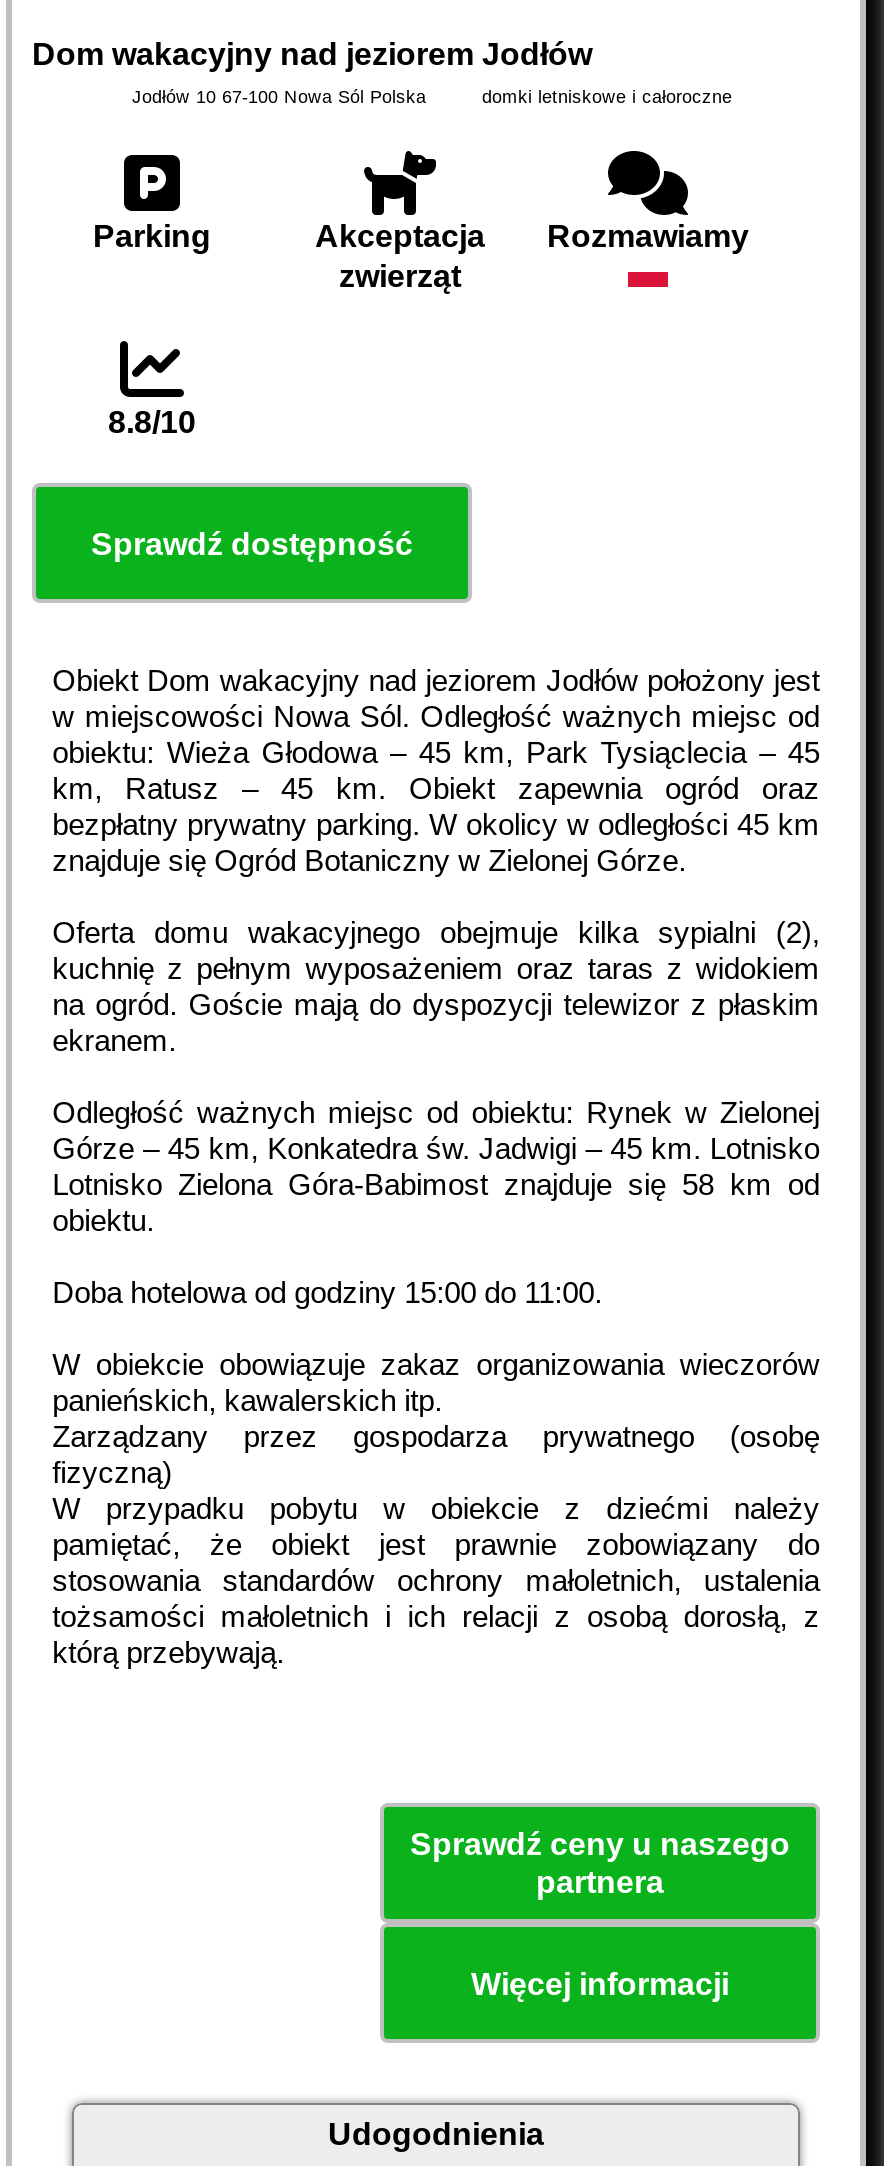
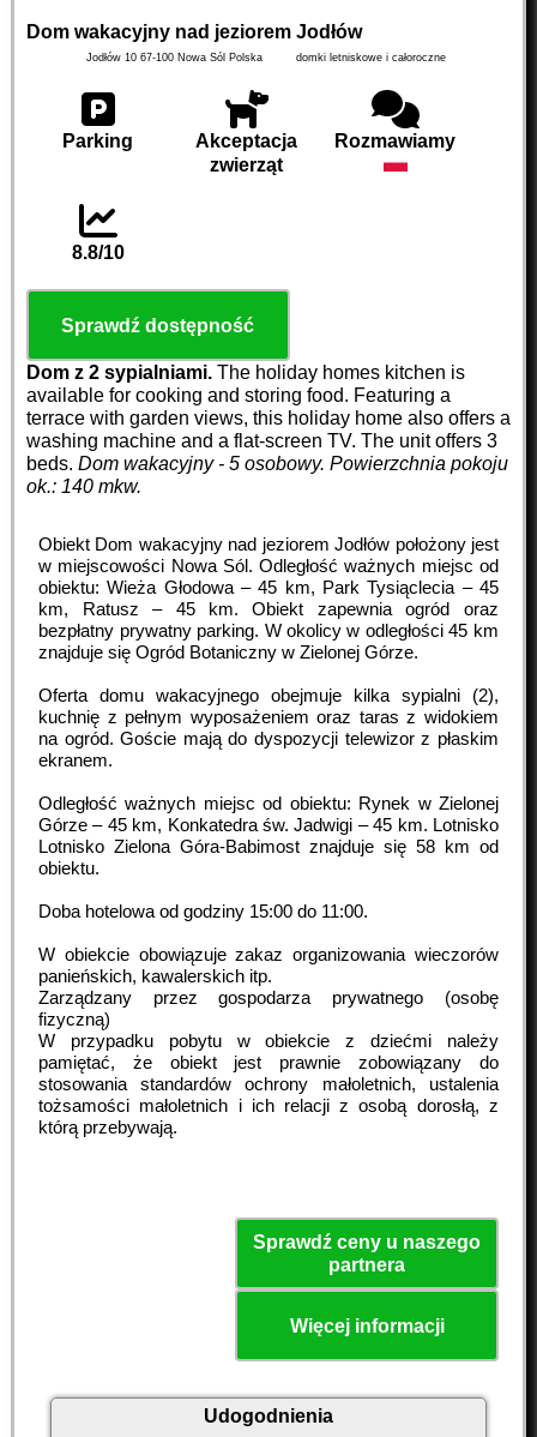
none -> [26,362,511,497] Dom z 2 sypialniami. The holiday homes kitchen is | available for cooking and storing food. Featuring a | terrace with garden views, this holiday home also offers a | washing machine and a flat-screen TV. The unit offers 3 | beds. Dom wakacyjny - 5 osobowy. Powierzchnia pokoju | ok.: 140 mkw.

